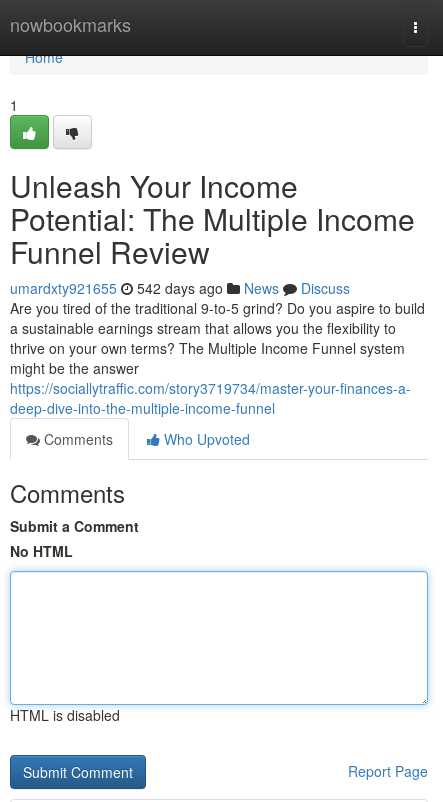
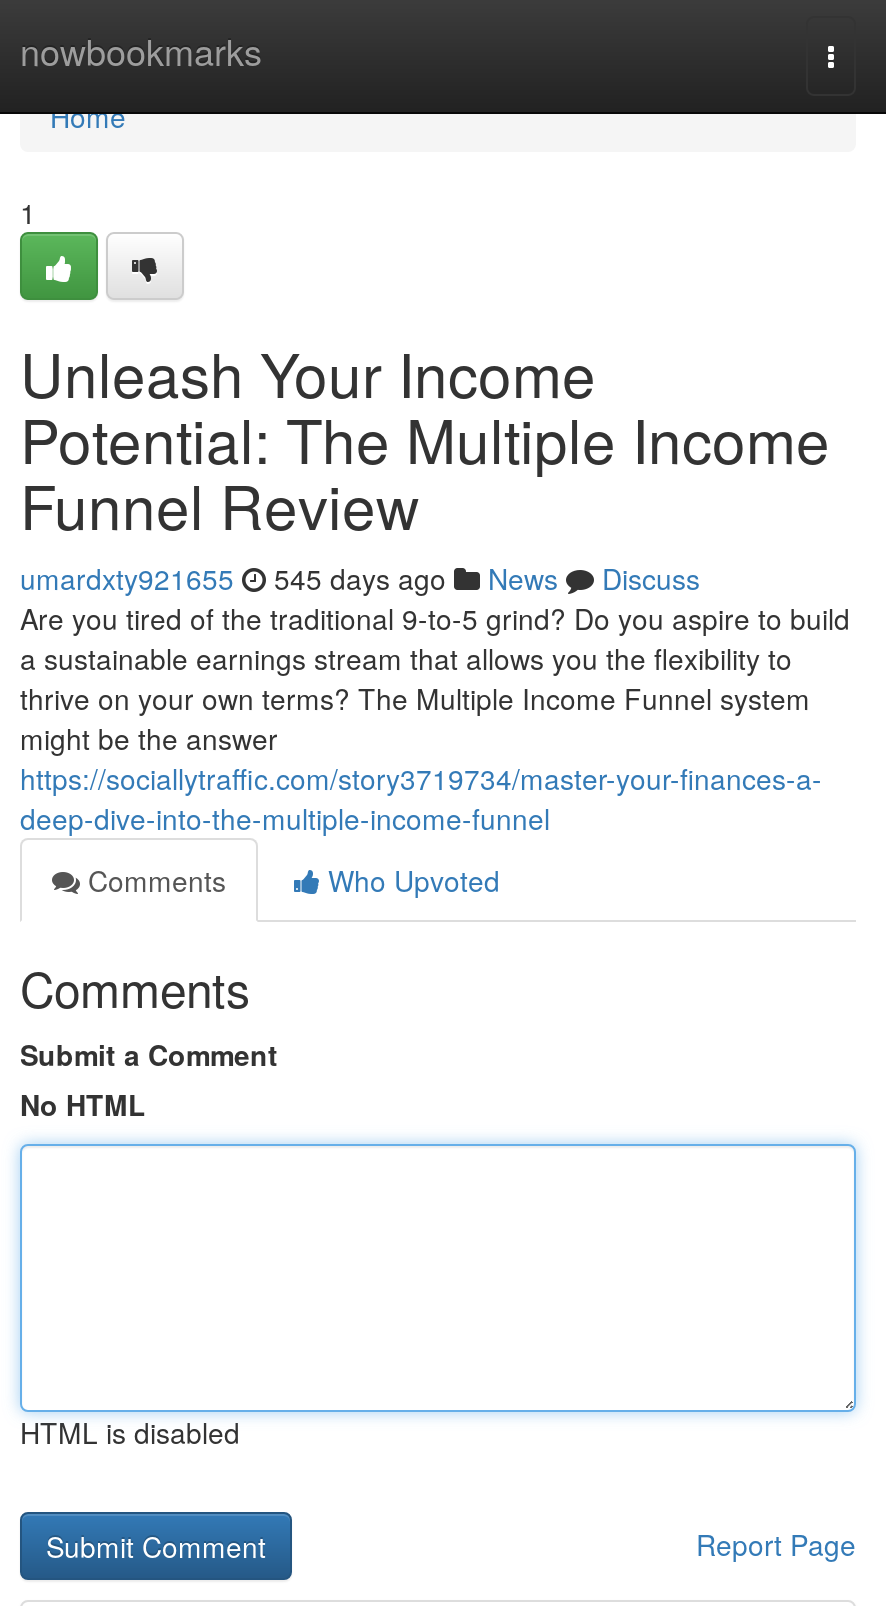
[10,278,350,298] umardxty921655 542 days ago News Discuss -> [20,558,700,598] umardxty921655 545 days ago News Discuss

